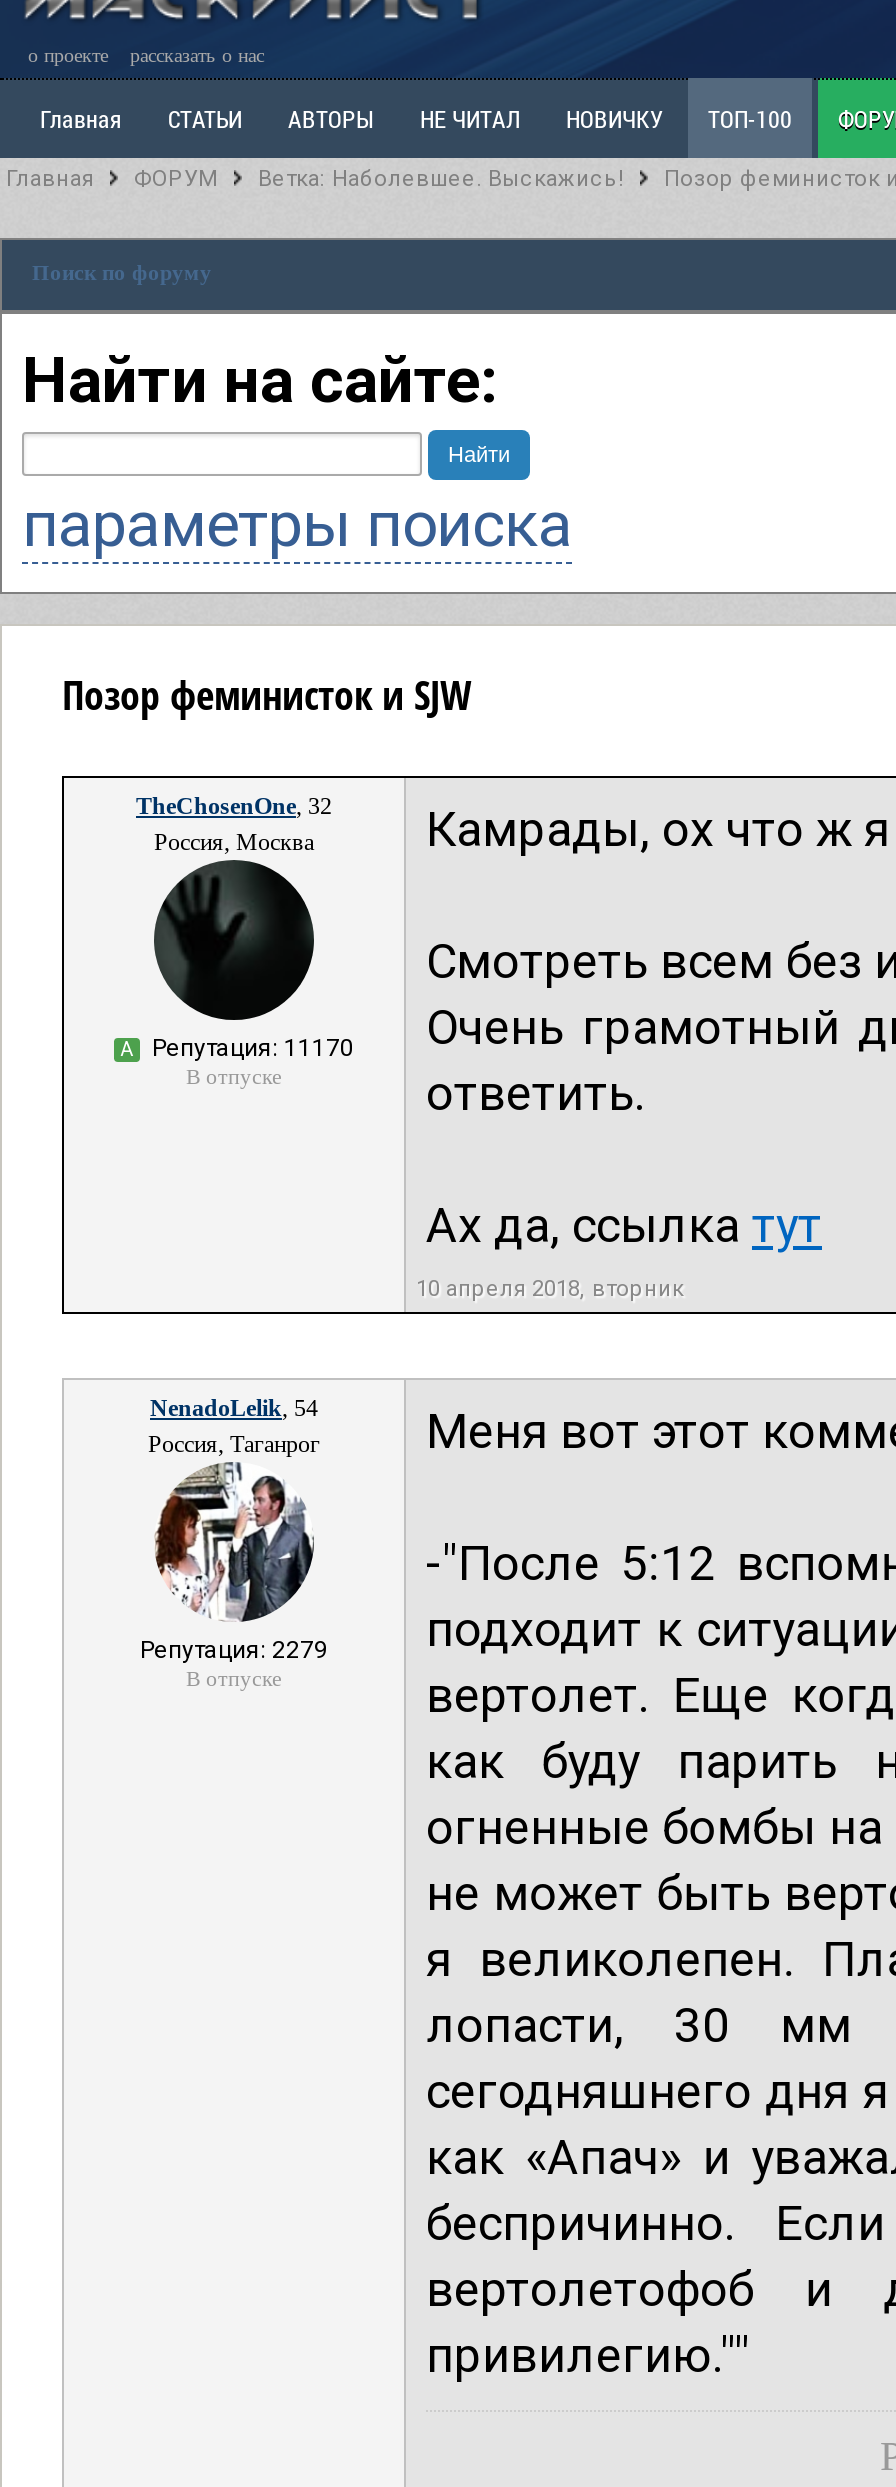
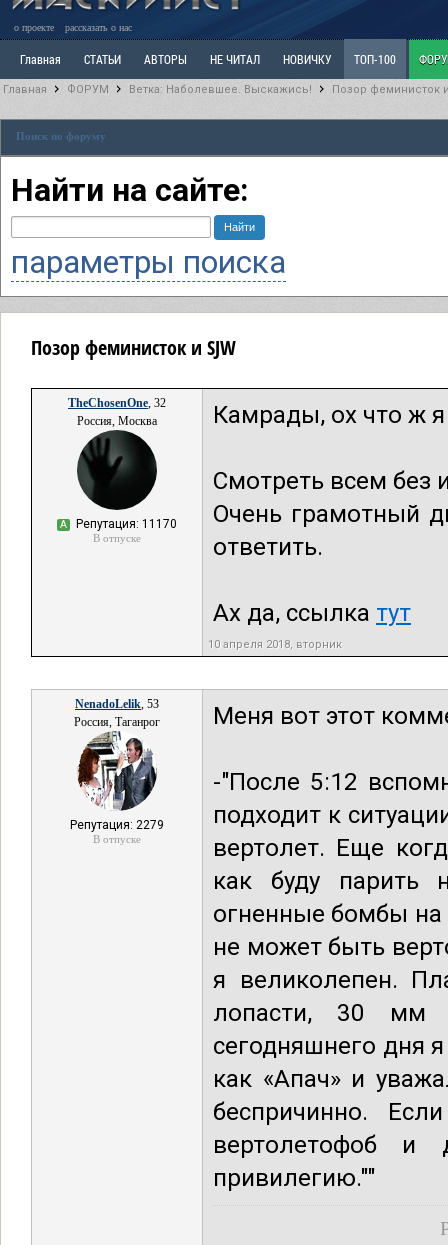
[150,1394,318,1422] NenadoLelik, 54 -> [75,697,159,711] NenadoLelik, 53

